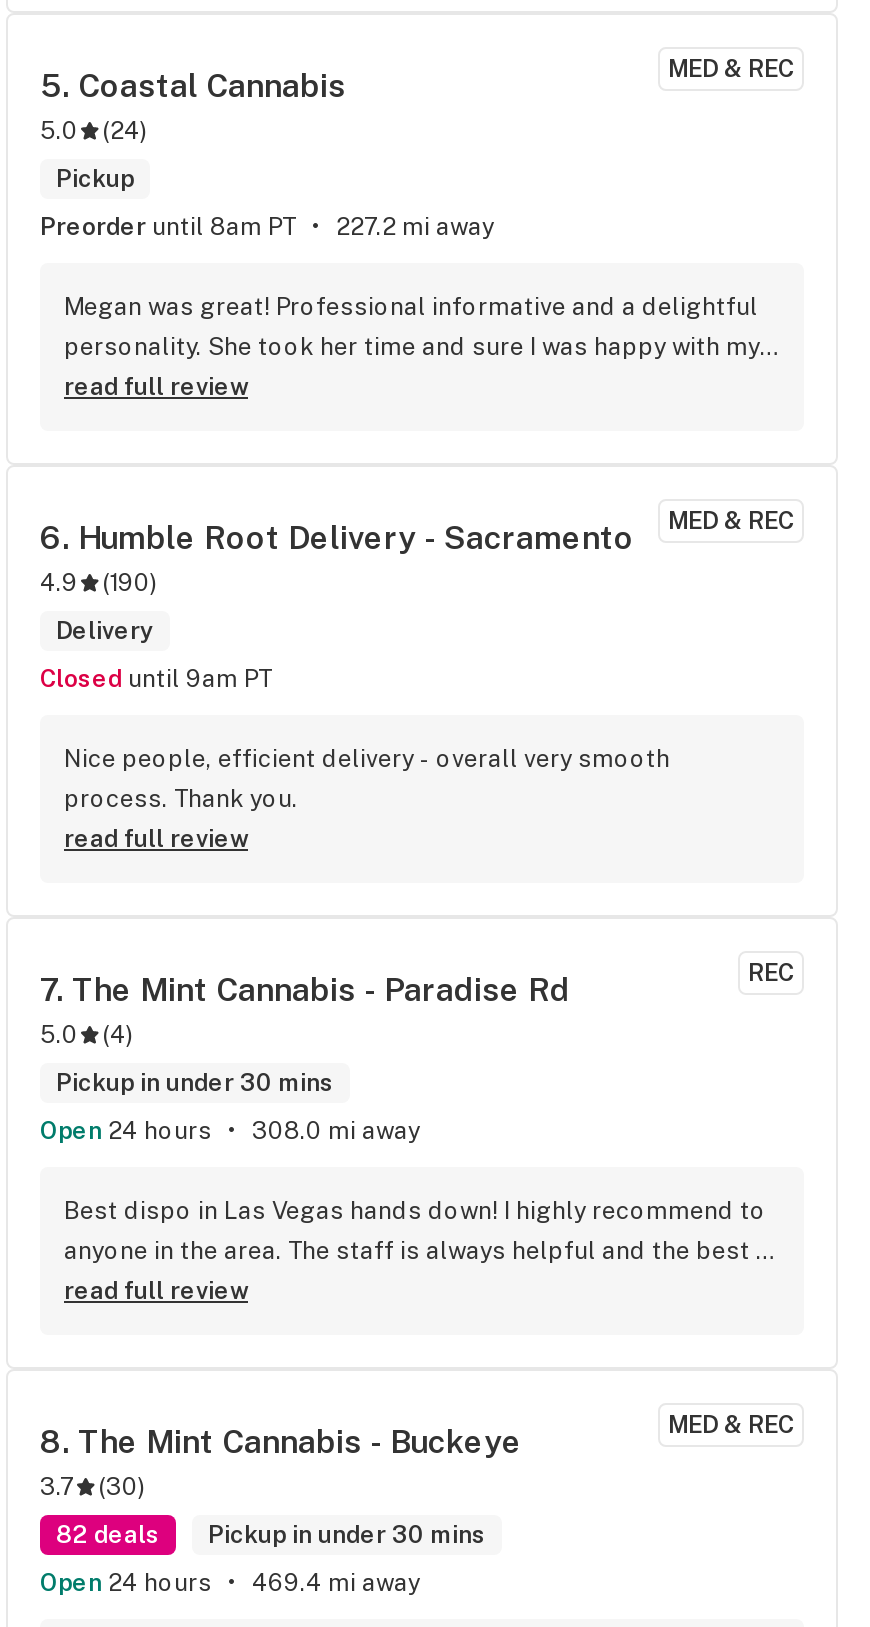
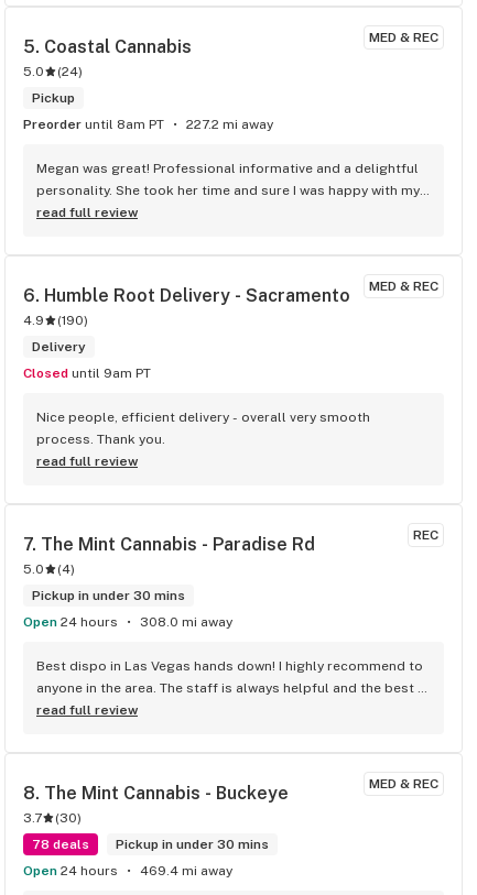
[56,1521,486,1549] 82 deals Pickup in under 30 mins -> [32,837,269,852] 78 deals Pickup in under 30 mins

